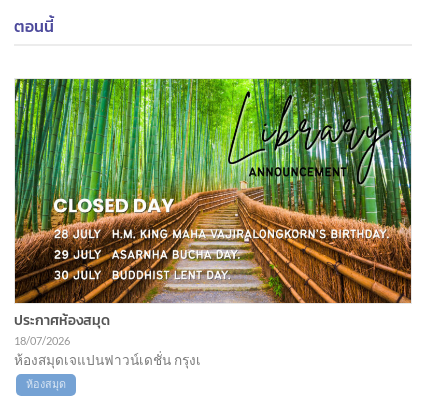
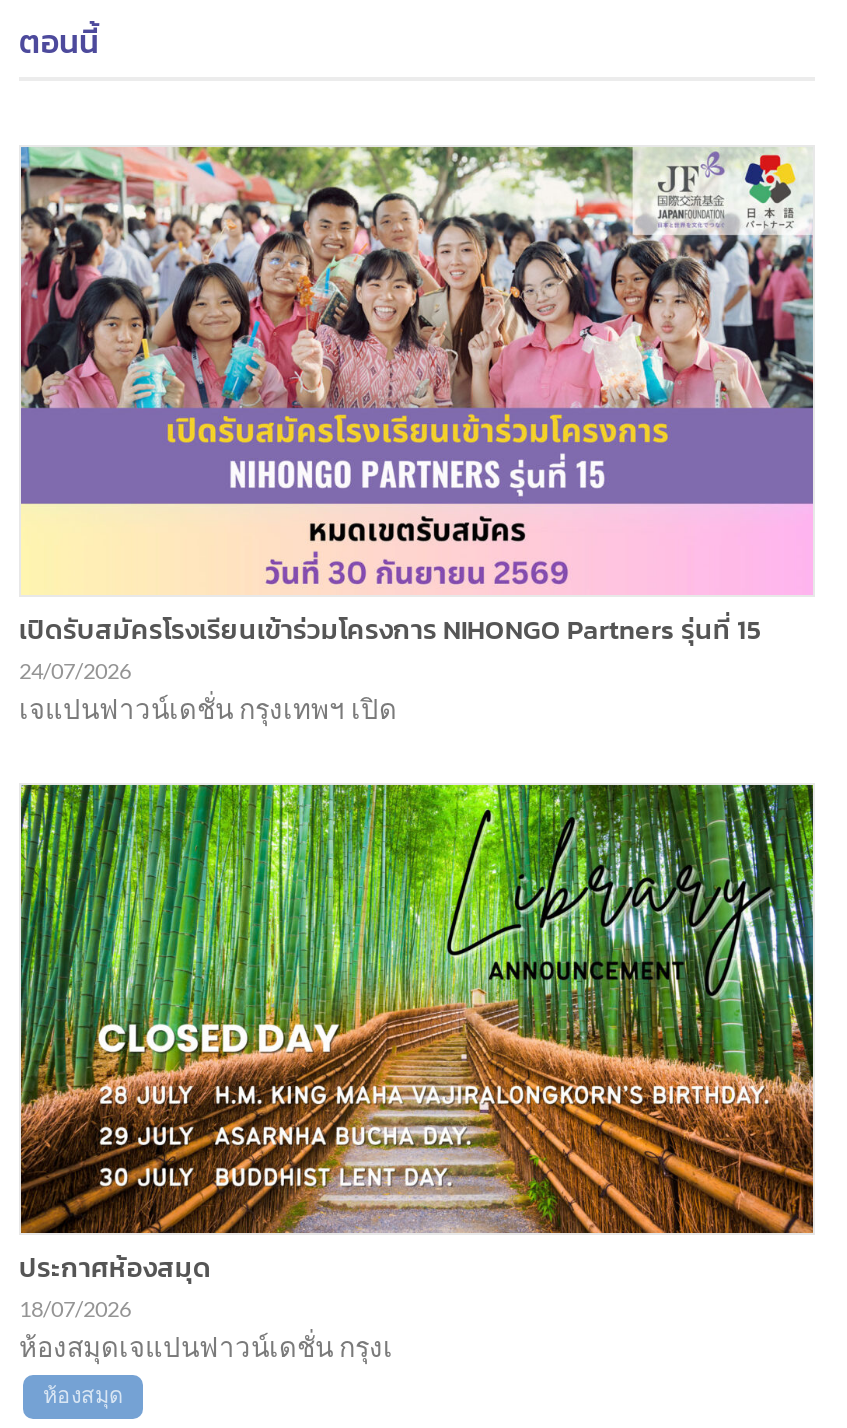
none -> [19,145,815,725] [image] | เปิดรับสมัครโรงเรียนเข้าร่วมโครงการ NIHONGO Partners รุ่นที่ 15 | 24/07/2026 | เจแปนฟาวน์เดชั่น กรุงเทพฯ เปิด

